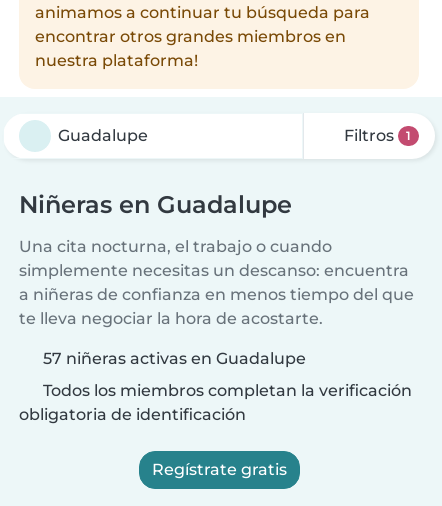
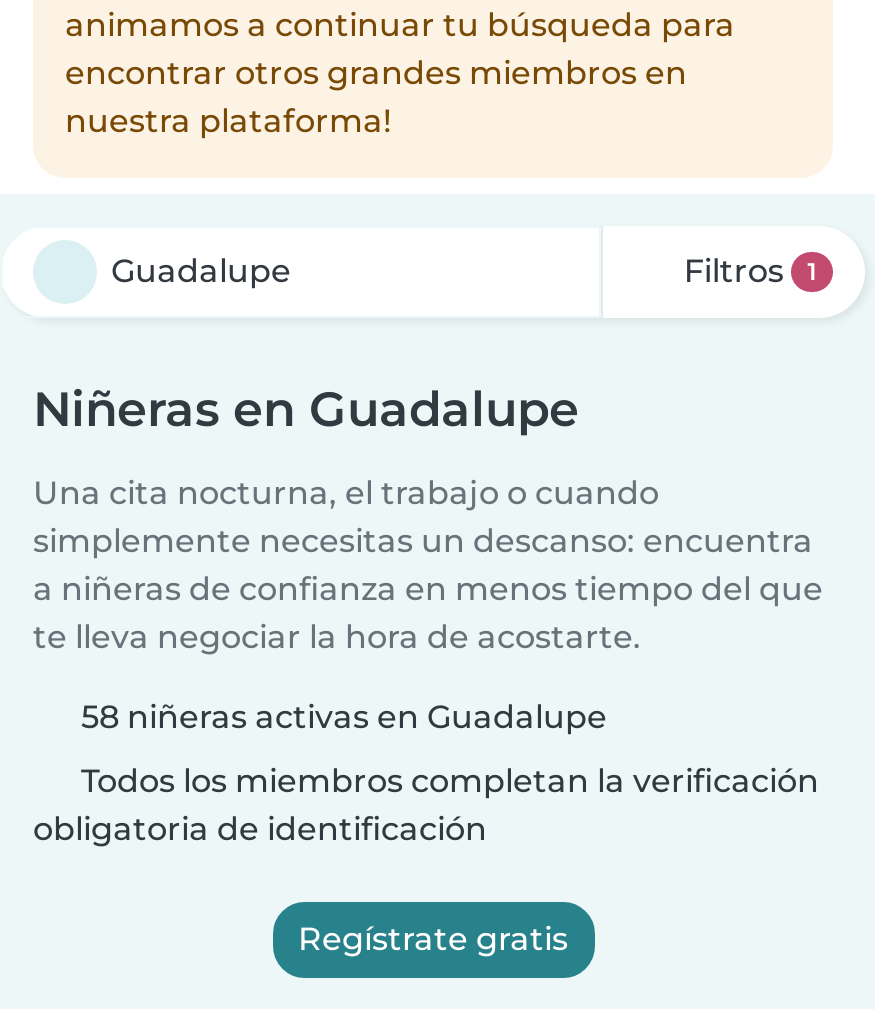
[43,349,306,368] 57 niñeras activas en Guadalupe -> [81,698,607,736] 58 niñeras activas en Guadalupe

